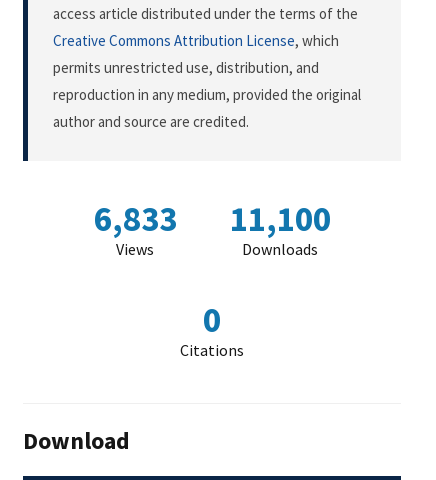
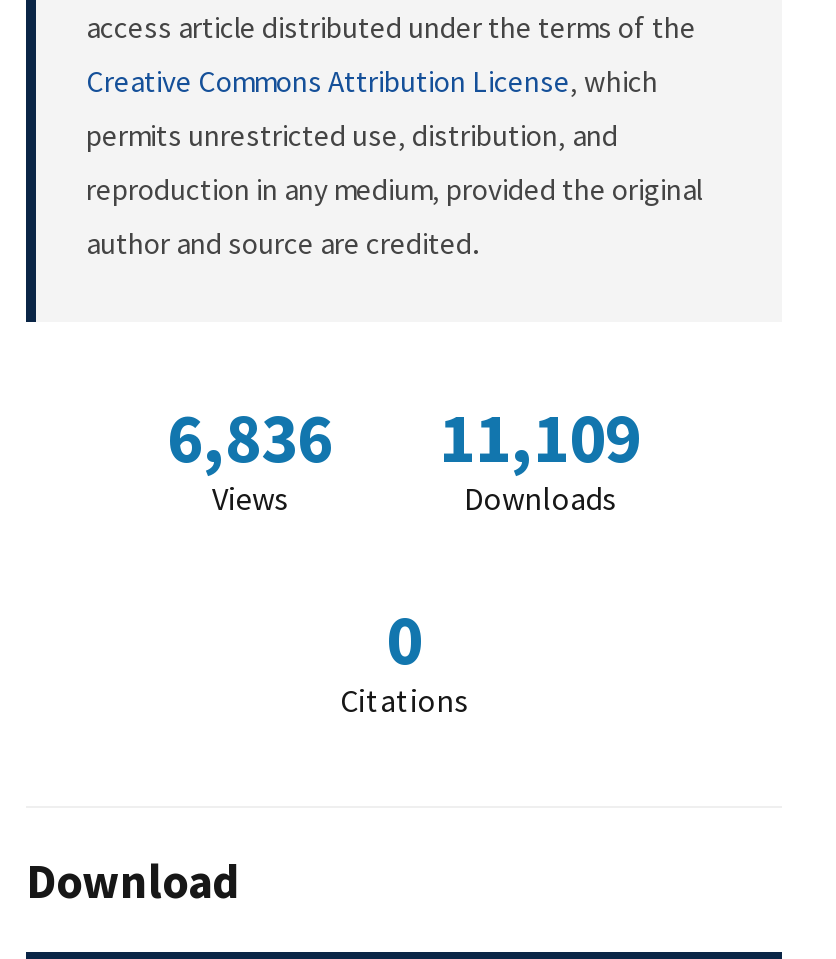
[93,197,176,241] 6,833 -> [167,395,333,483] 6,836
[229,197,330,241] 11,100 -> [439,395,641,483] 11,109

